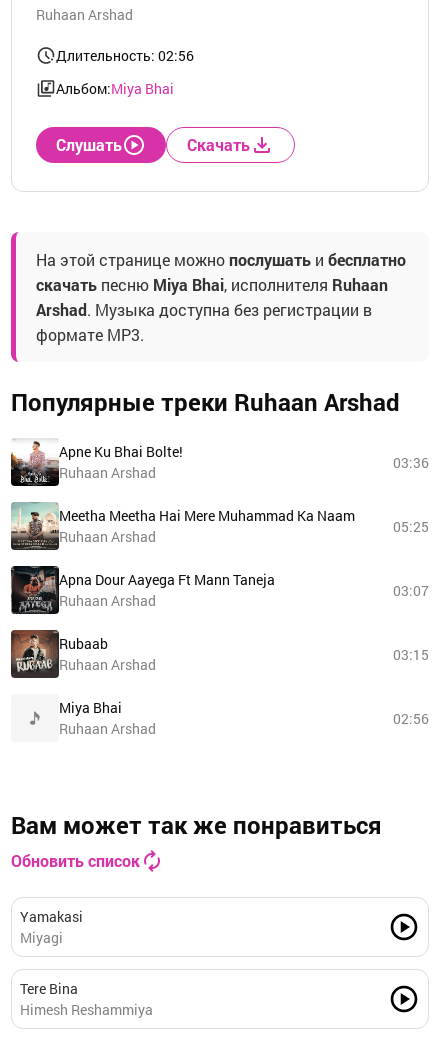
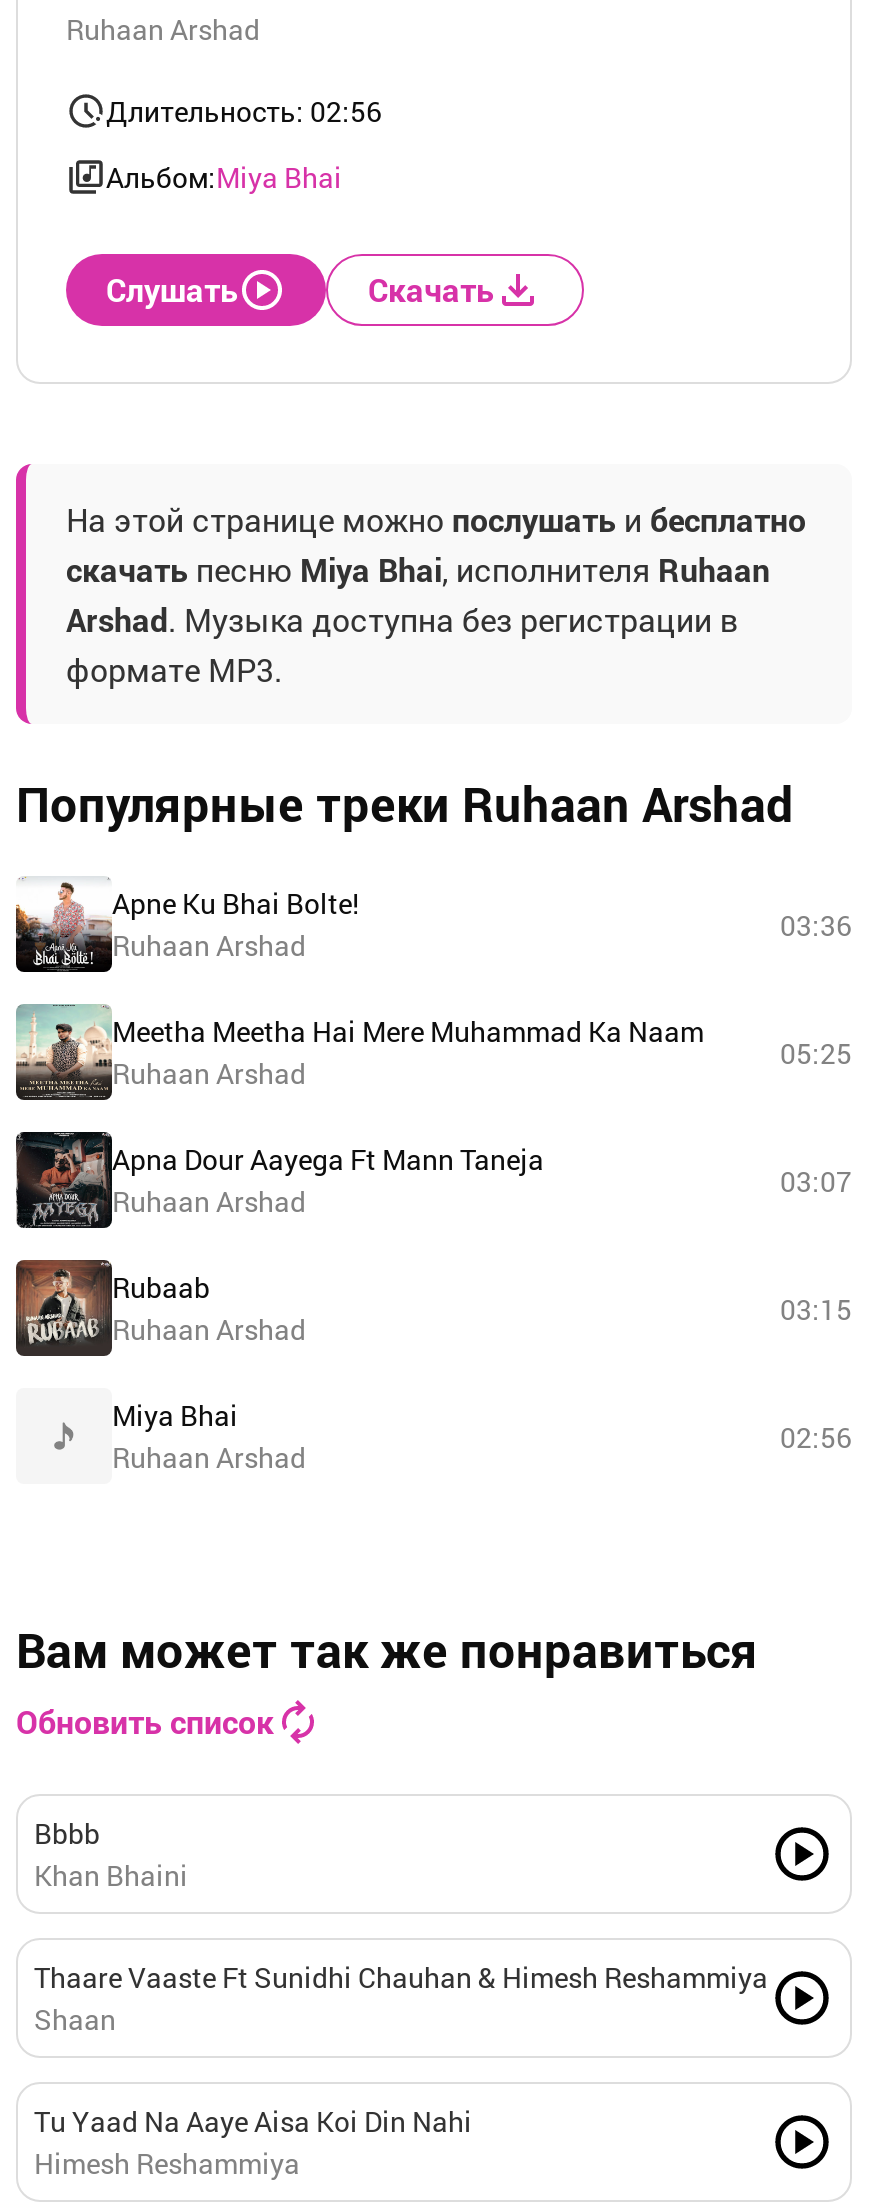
[20,907,83,998] Yamakasi | Miyagi | Tere Bina -> [34,1814,768,2140] Bbbb | Khan Bhaini | Thaare Vaaste Ft Sunidhi Chauhan & Himesh Reshammiya | Shaan | Tu Yaad Na Aaye Aisa Koi Din Nahi

